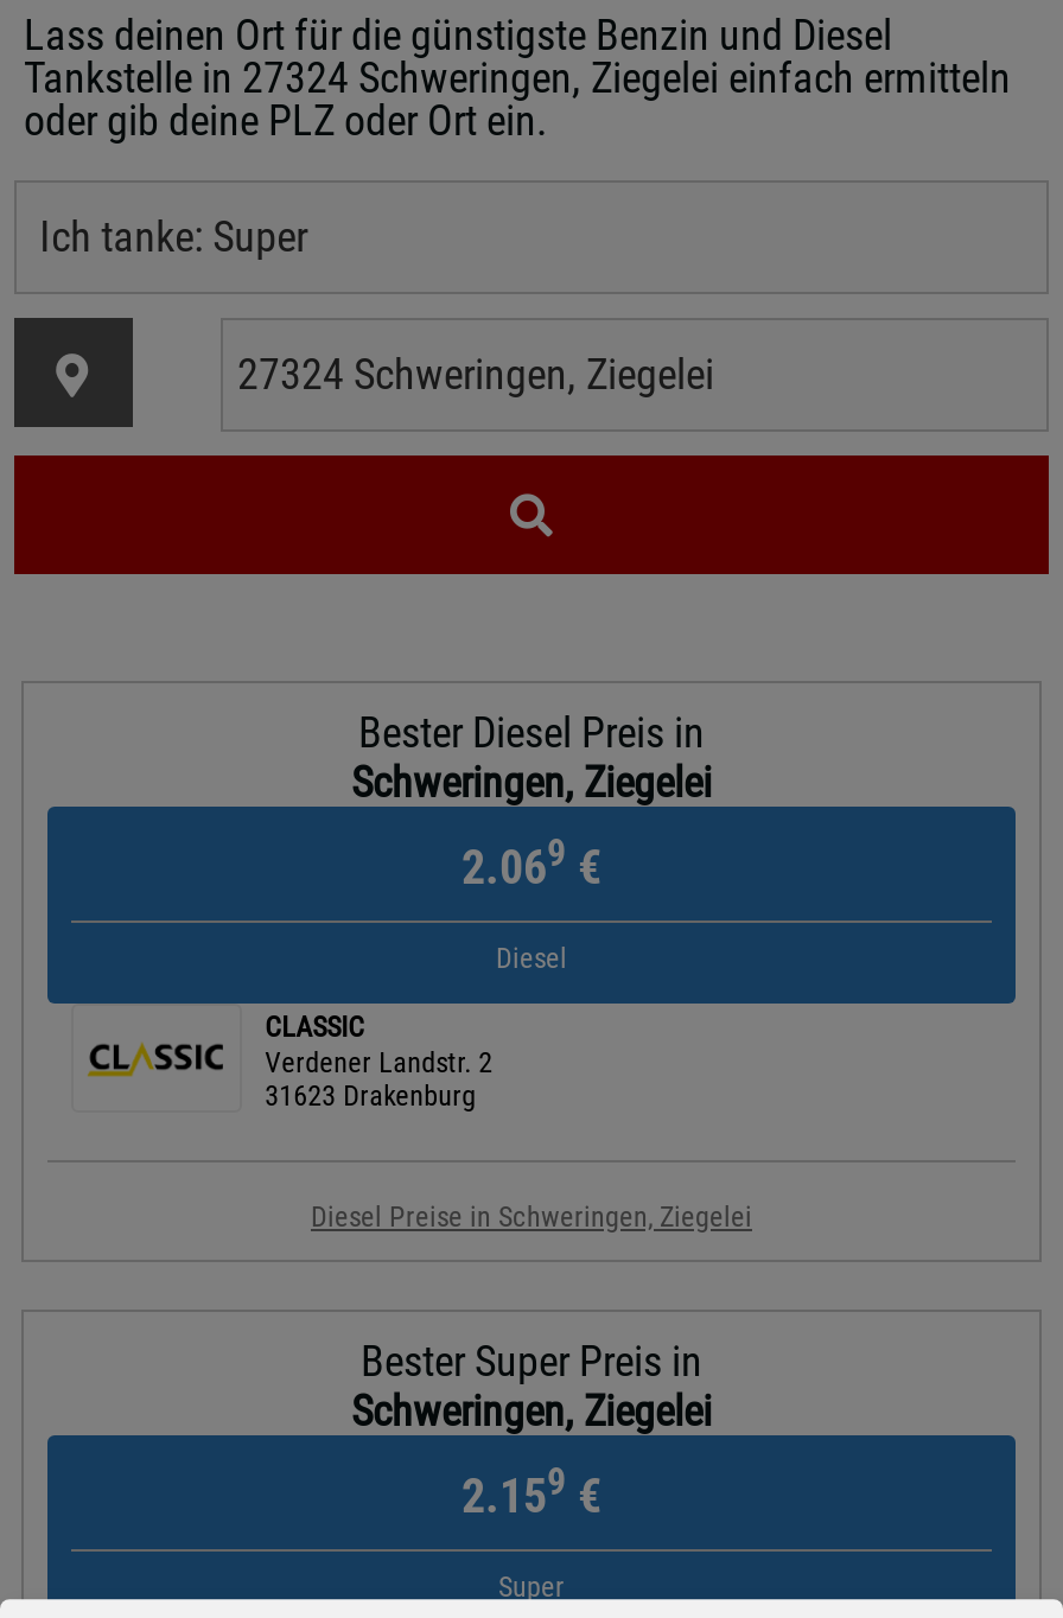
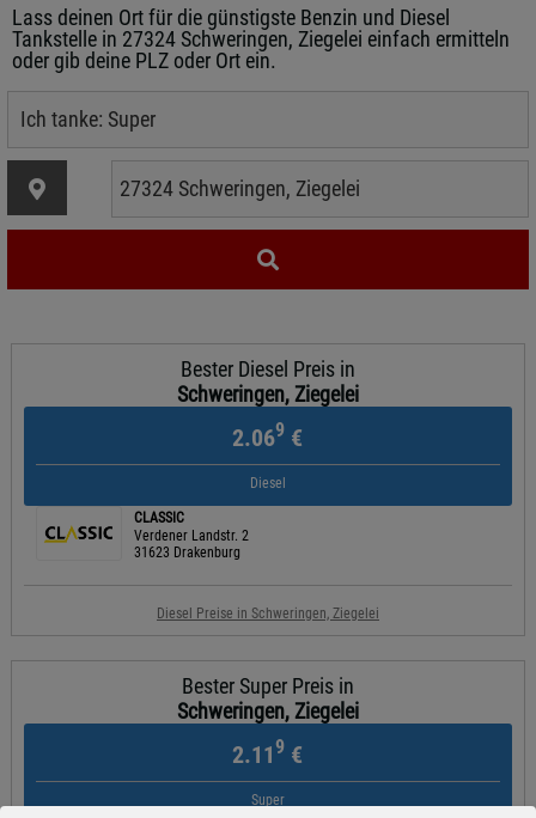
[462,1459,601,1524] 2.159 € -> [233,735,303,768] 2.119 €

